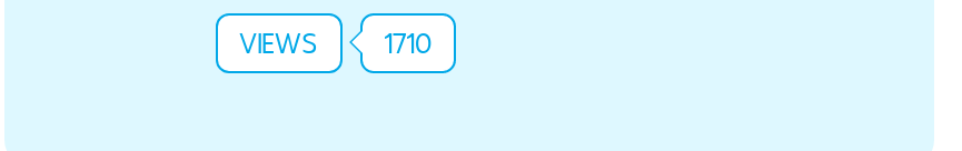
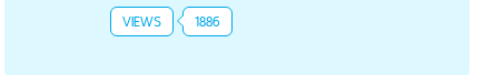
[240,17,431,66] VIEWS 1710 -> [122,8,220,33] VIEWS 1886

